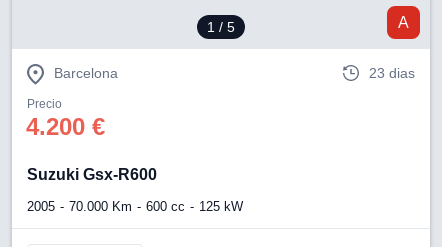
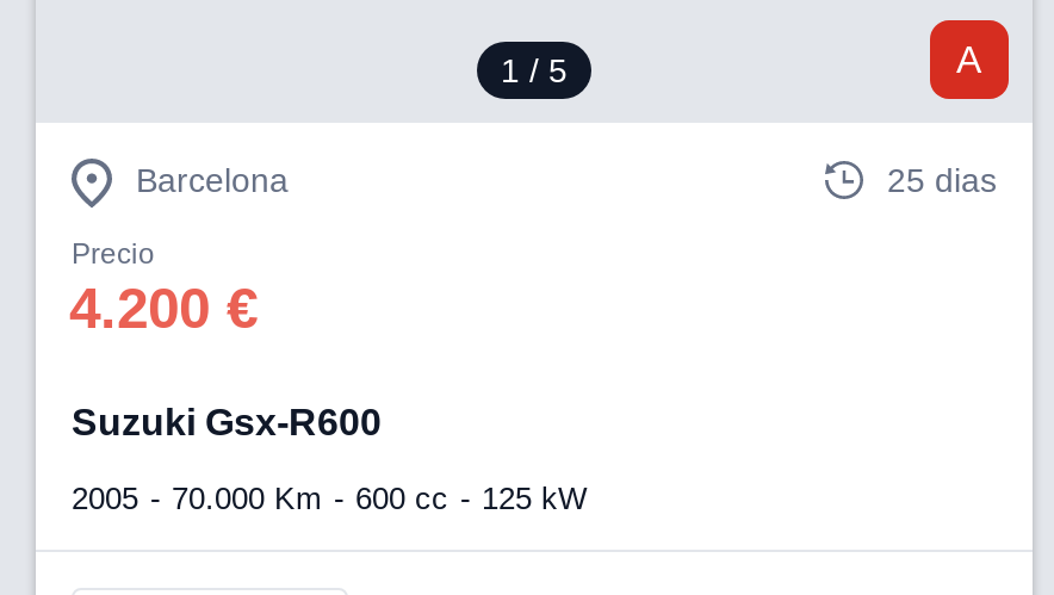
[369,64,415,80] 23 dias -> [887,160,997,198] 25 dias

